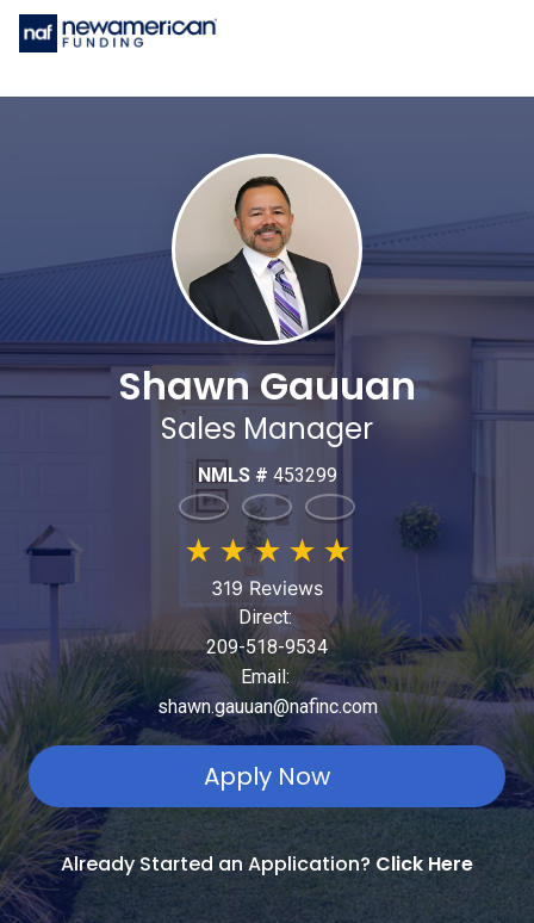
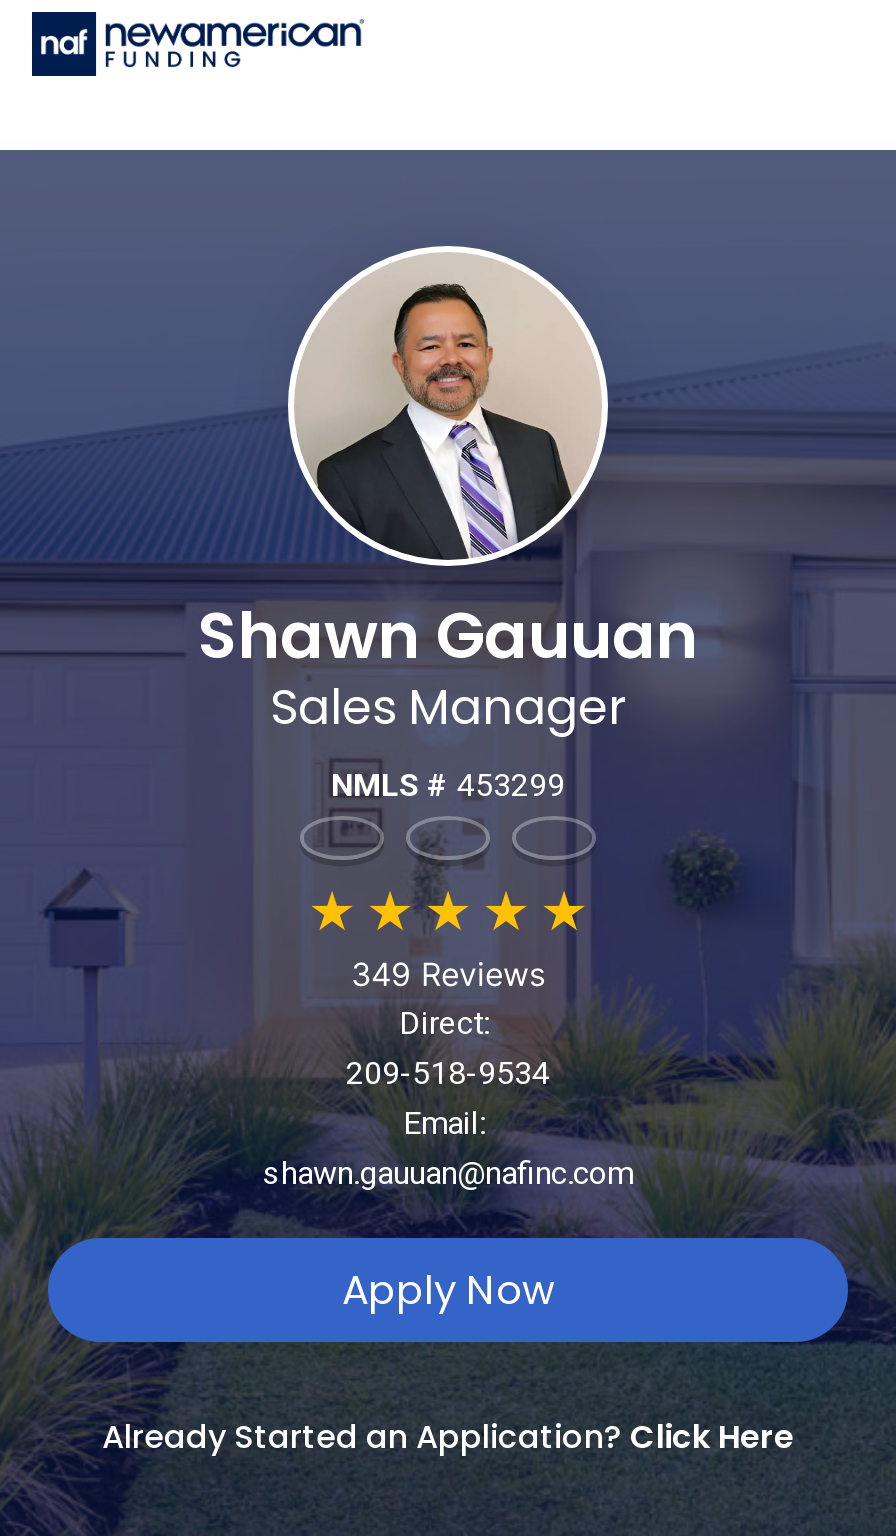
[211,576,323,599] 319 Reviews -> [351,953,545,993] 349 Reviews

